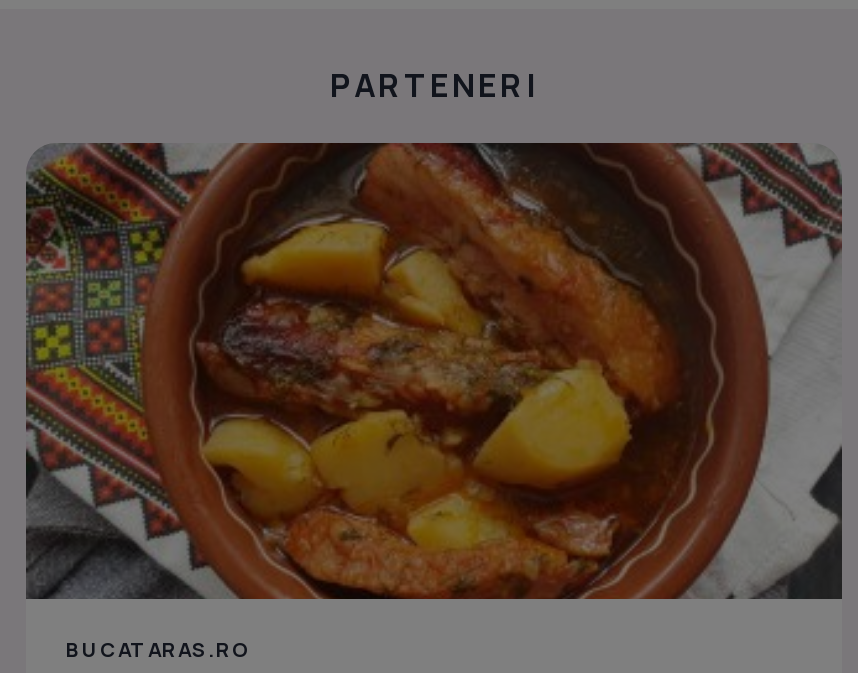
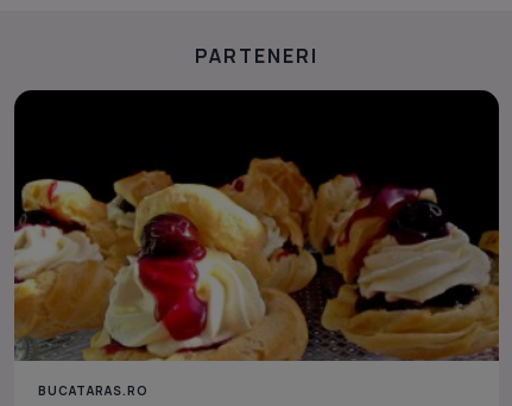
[24,141,844,601] [image] -> [13,89,500,362] [image]

